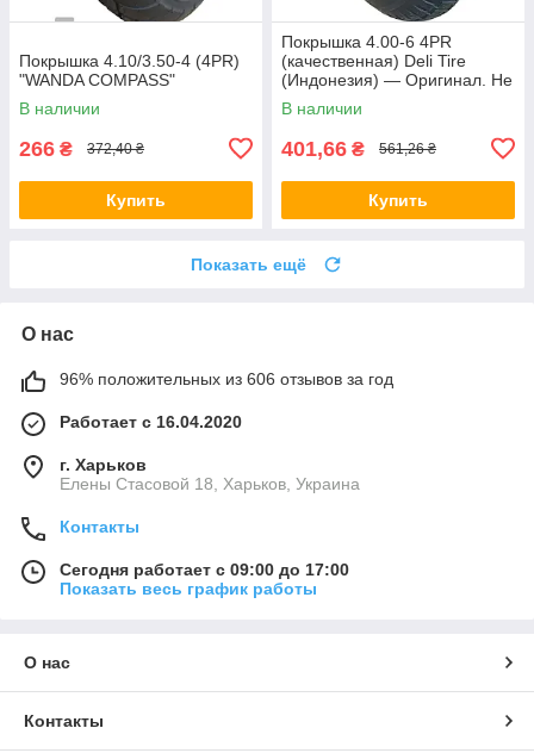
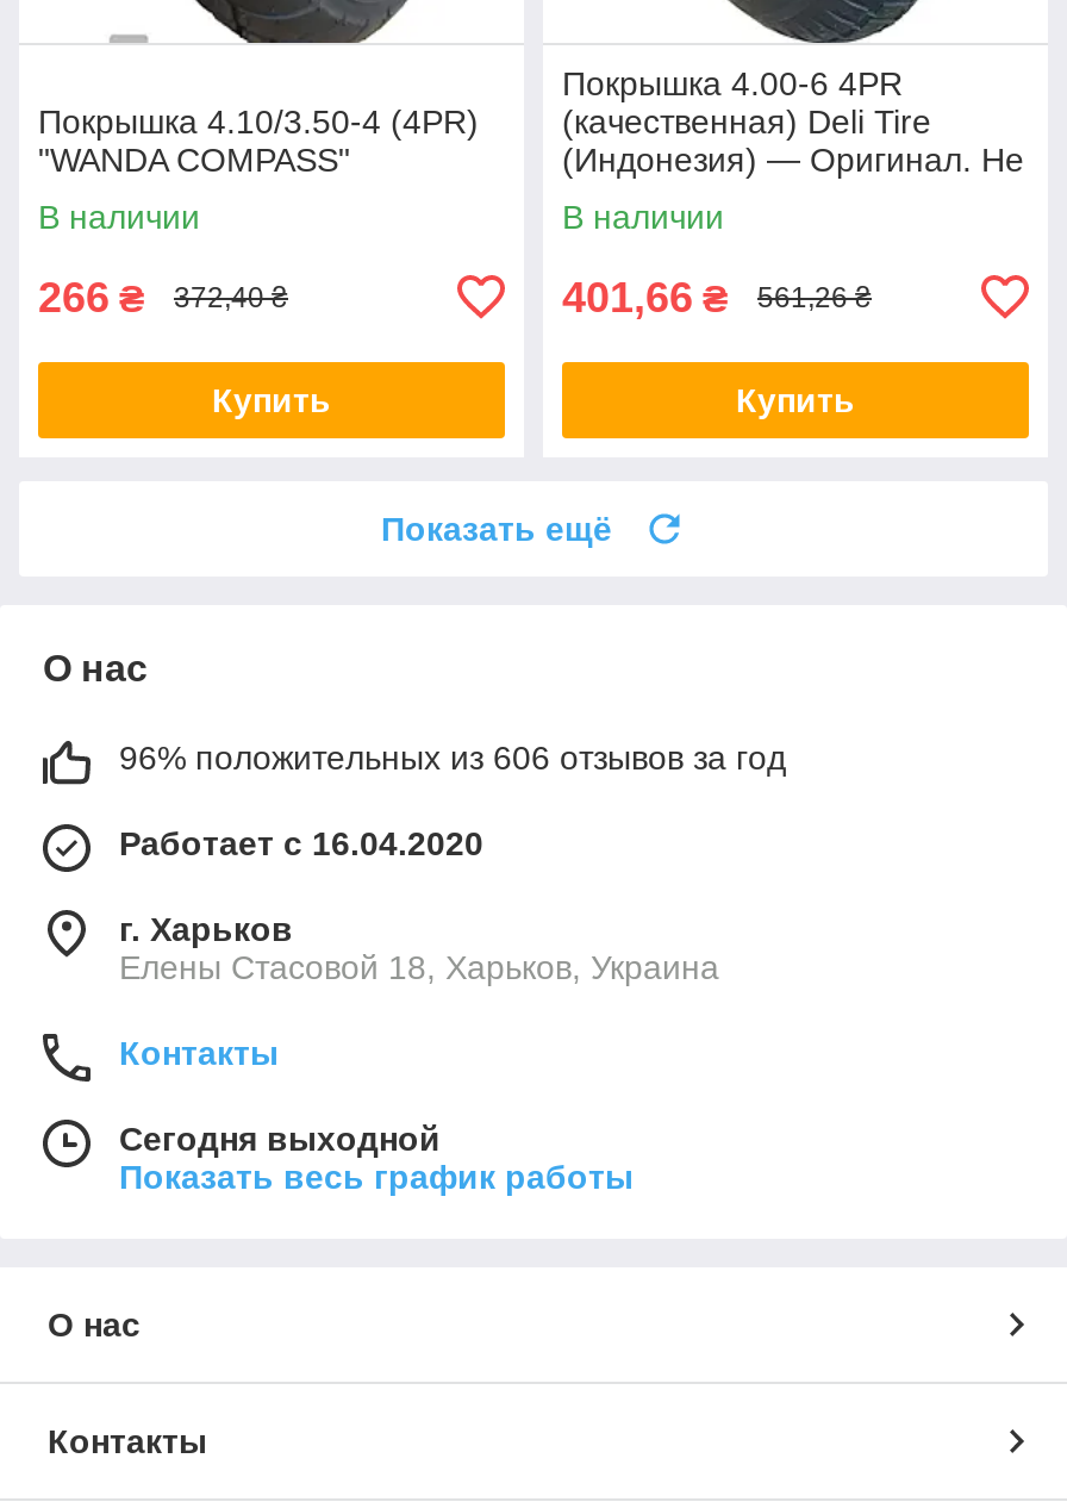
[60,560,349,579] Сегодня работает с 09:00 до 17:00 -> [119,1119,441,1157] Сегодня выходной

